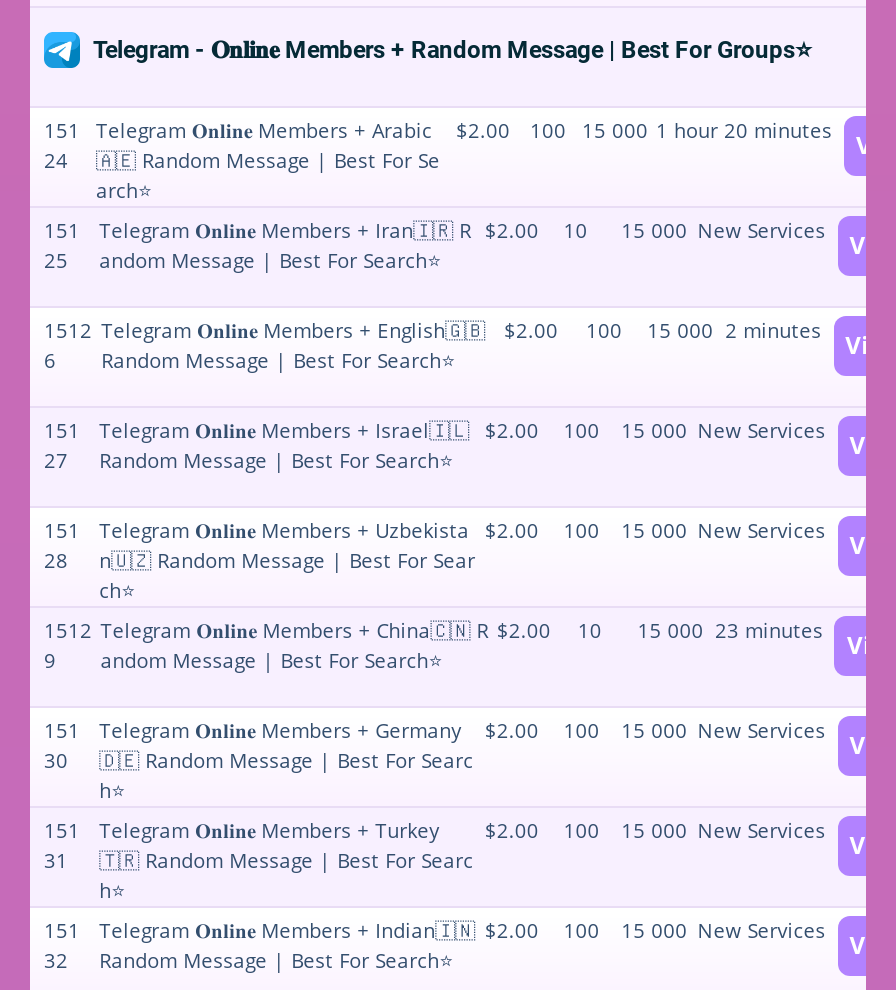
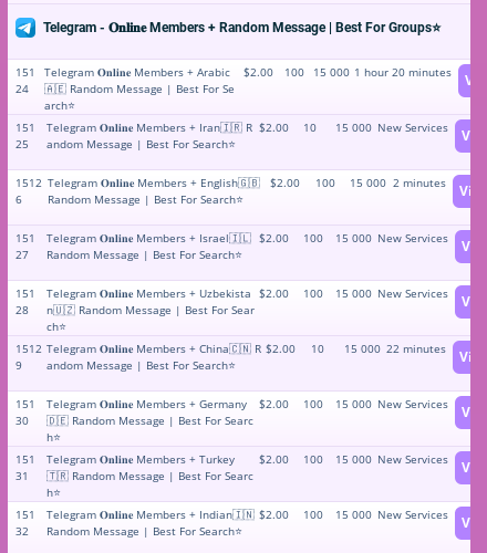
[638,616,823,644] 15 000 23 minutes -> [344,341,447,356] 15 000 22 minutes

